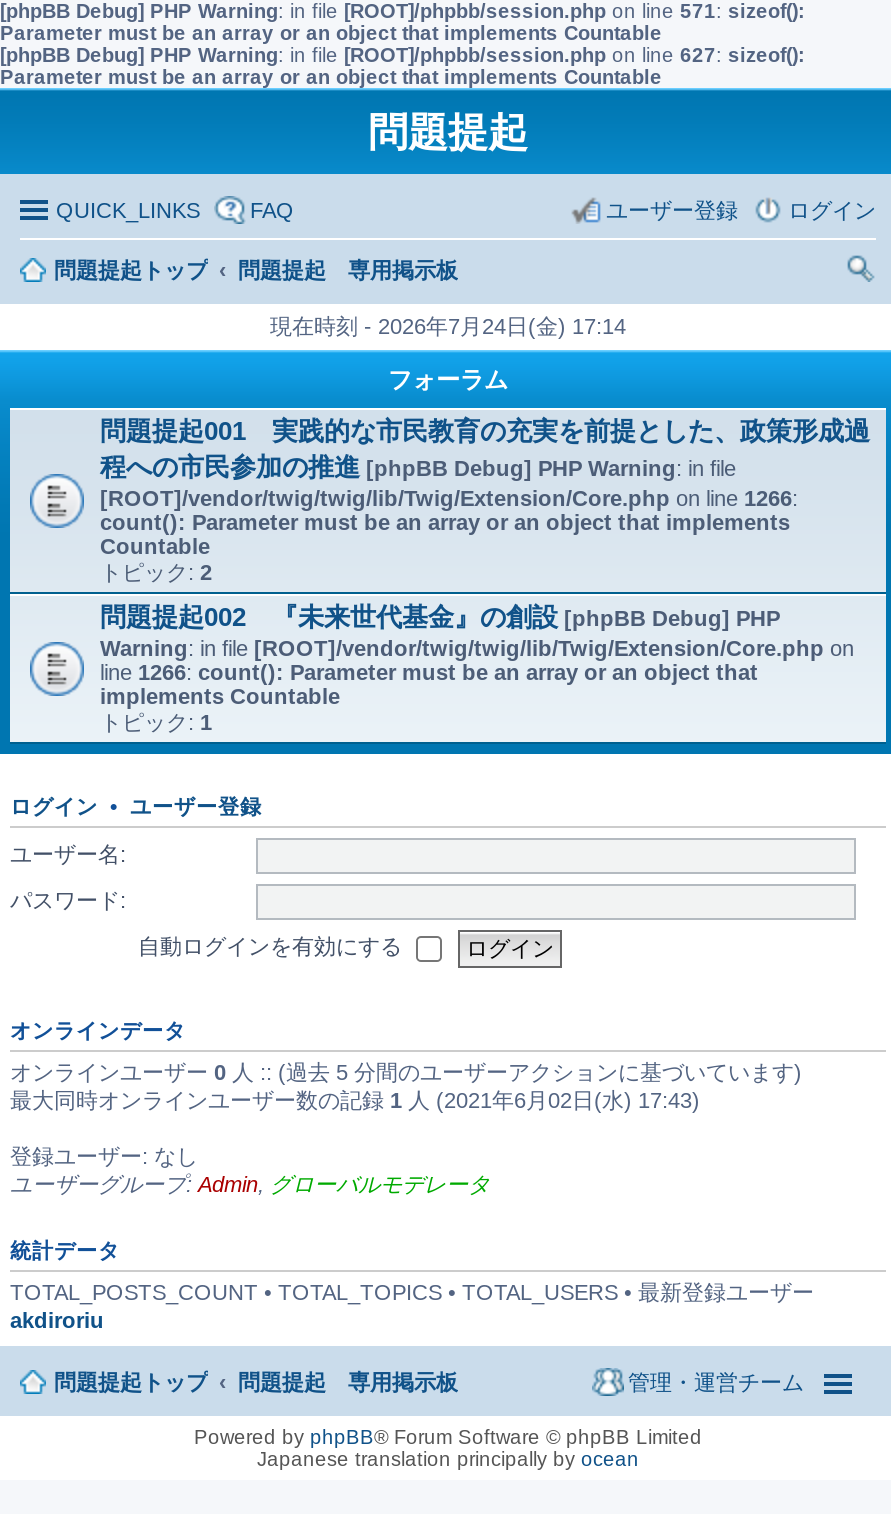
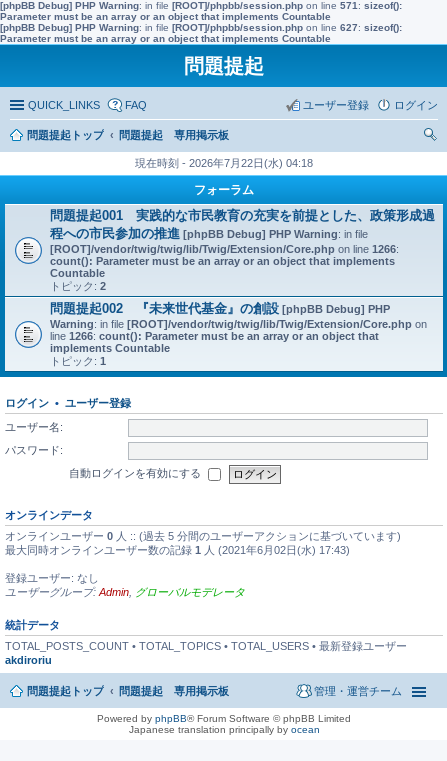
[270,314,626,338] 現在時刻 - 2026年7月24日(金) 17:14 -> [135,157,313,169] 現在時刻 - 2026年7月22日(水) 04:18

